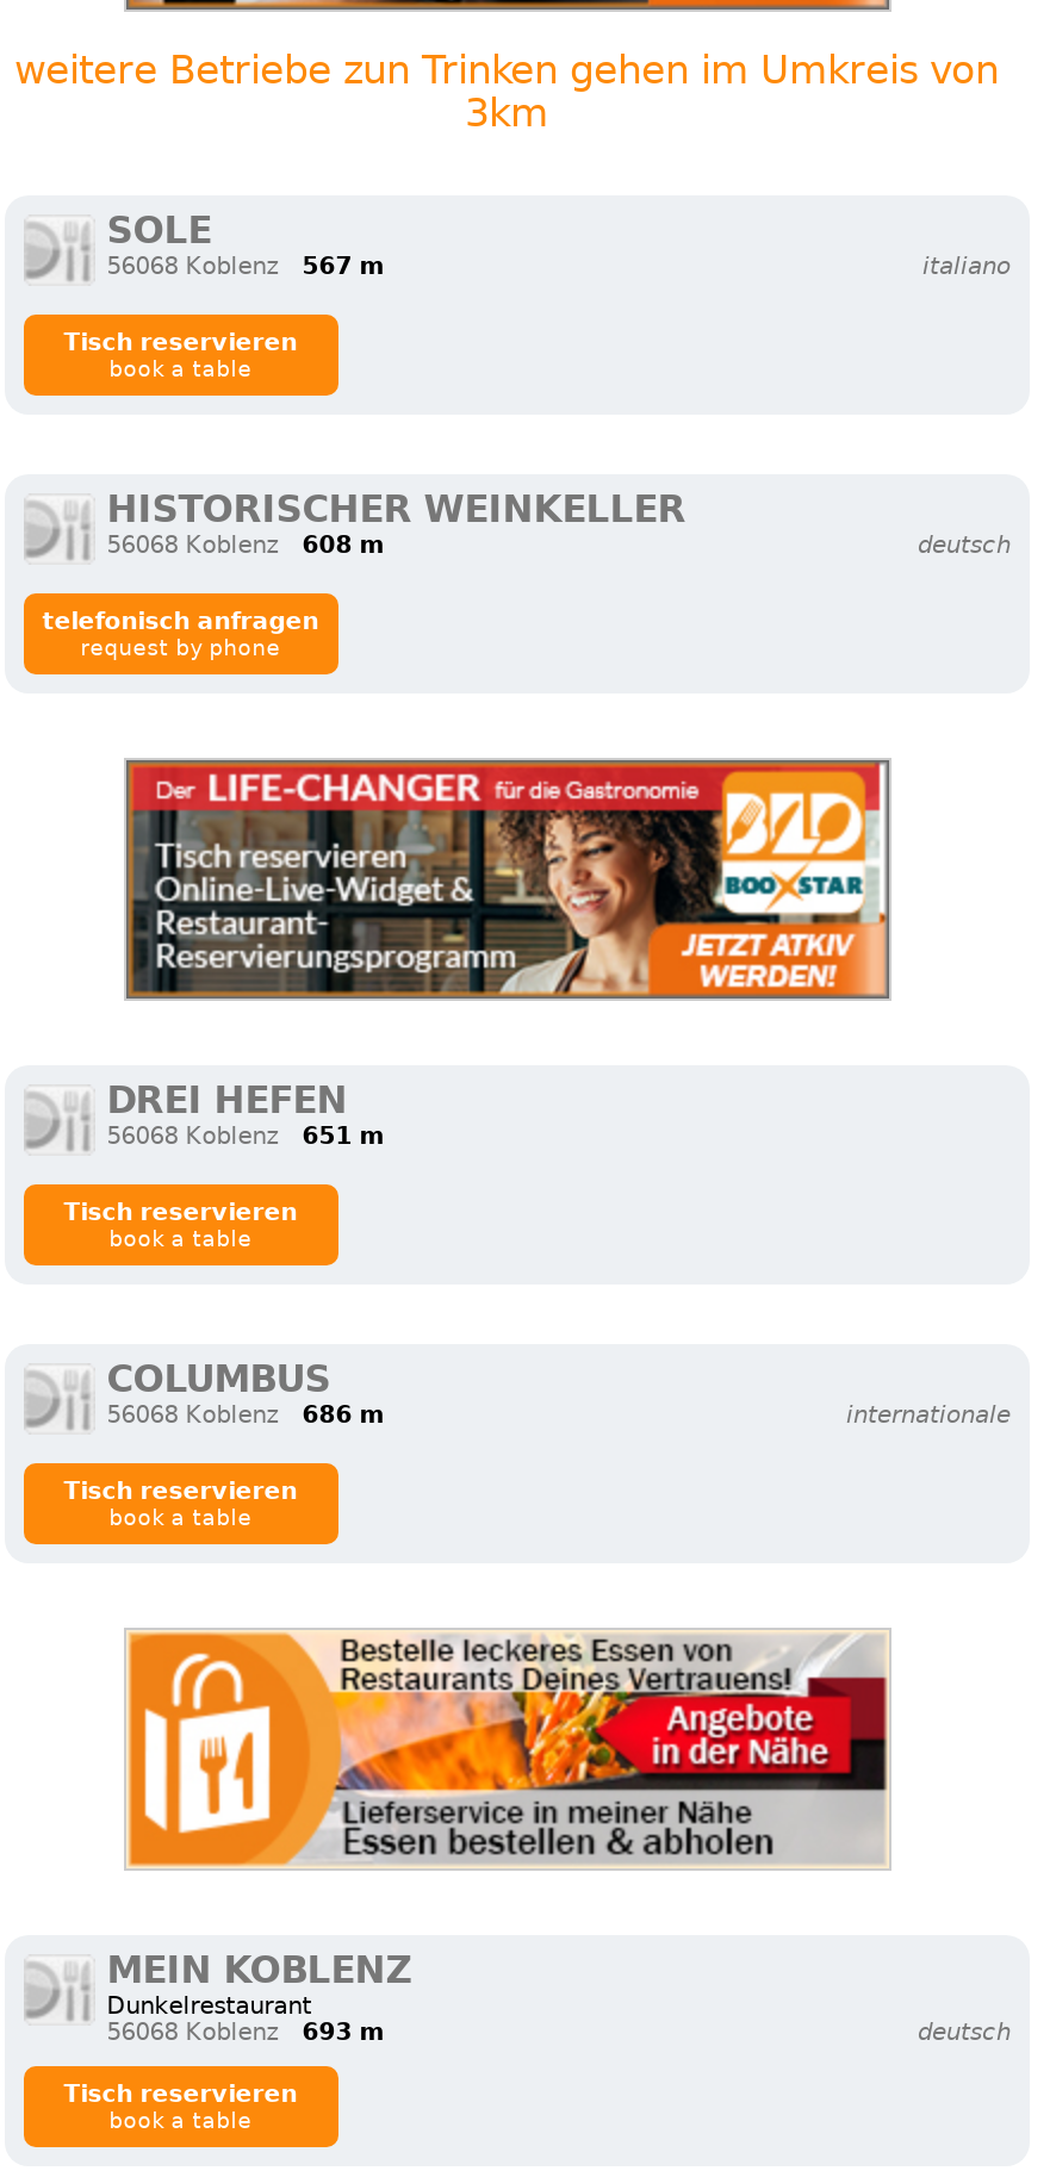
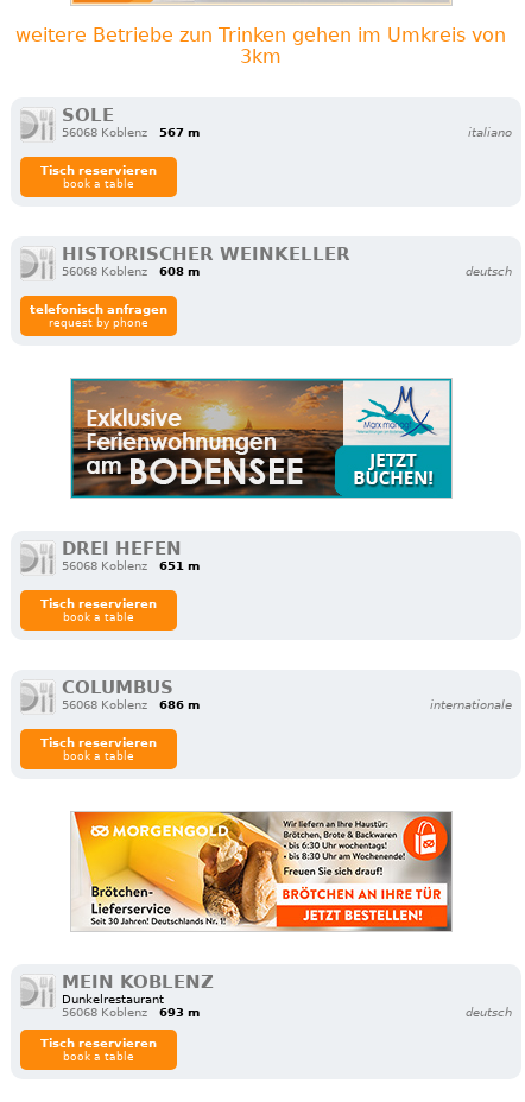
[124,758,891,1001] [image] -> [70,378,453,499] [image]
[126,1630,889,1868] [image] -> [72,811,453,932] [image]

